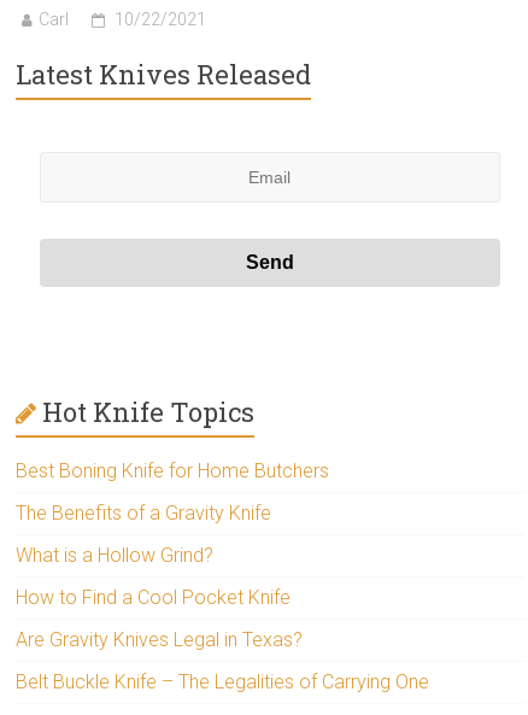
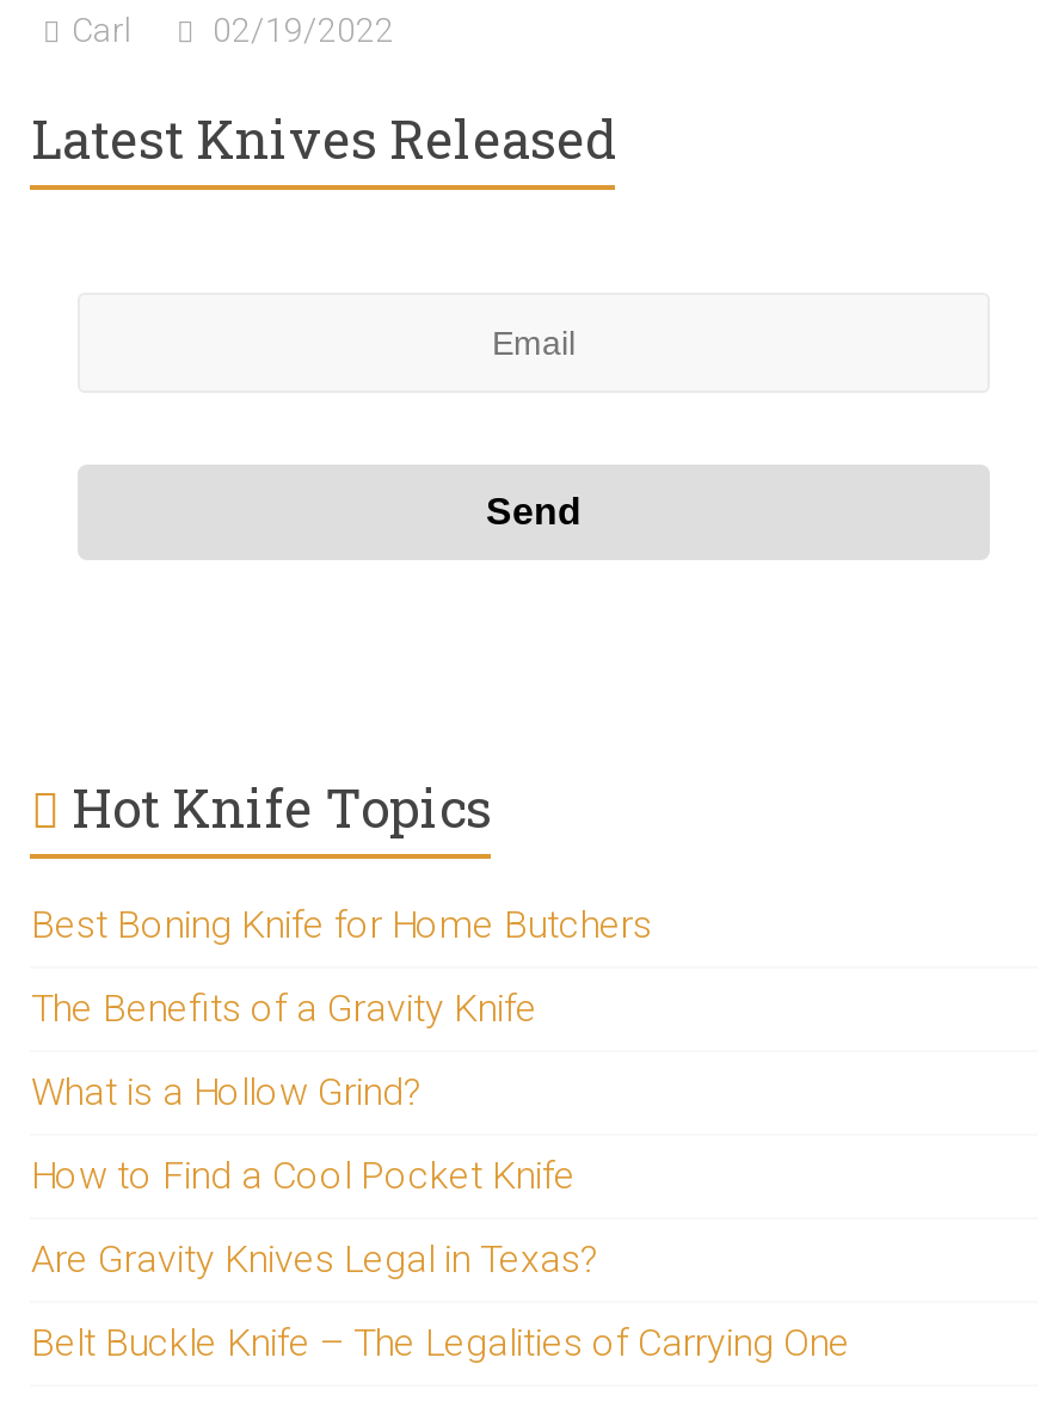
[115,10,207,29] 10/22/2021 -> [212,11,394,49] 02/19/2022

